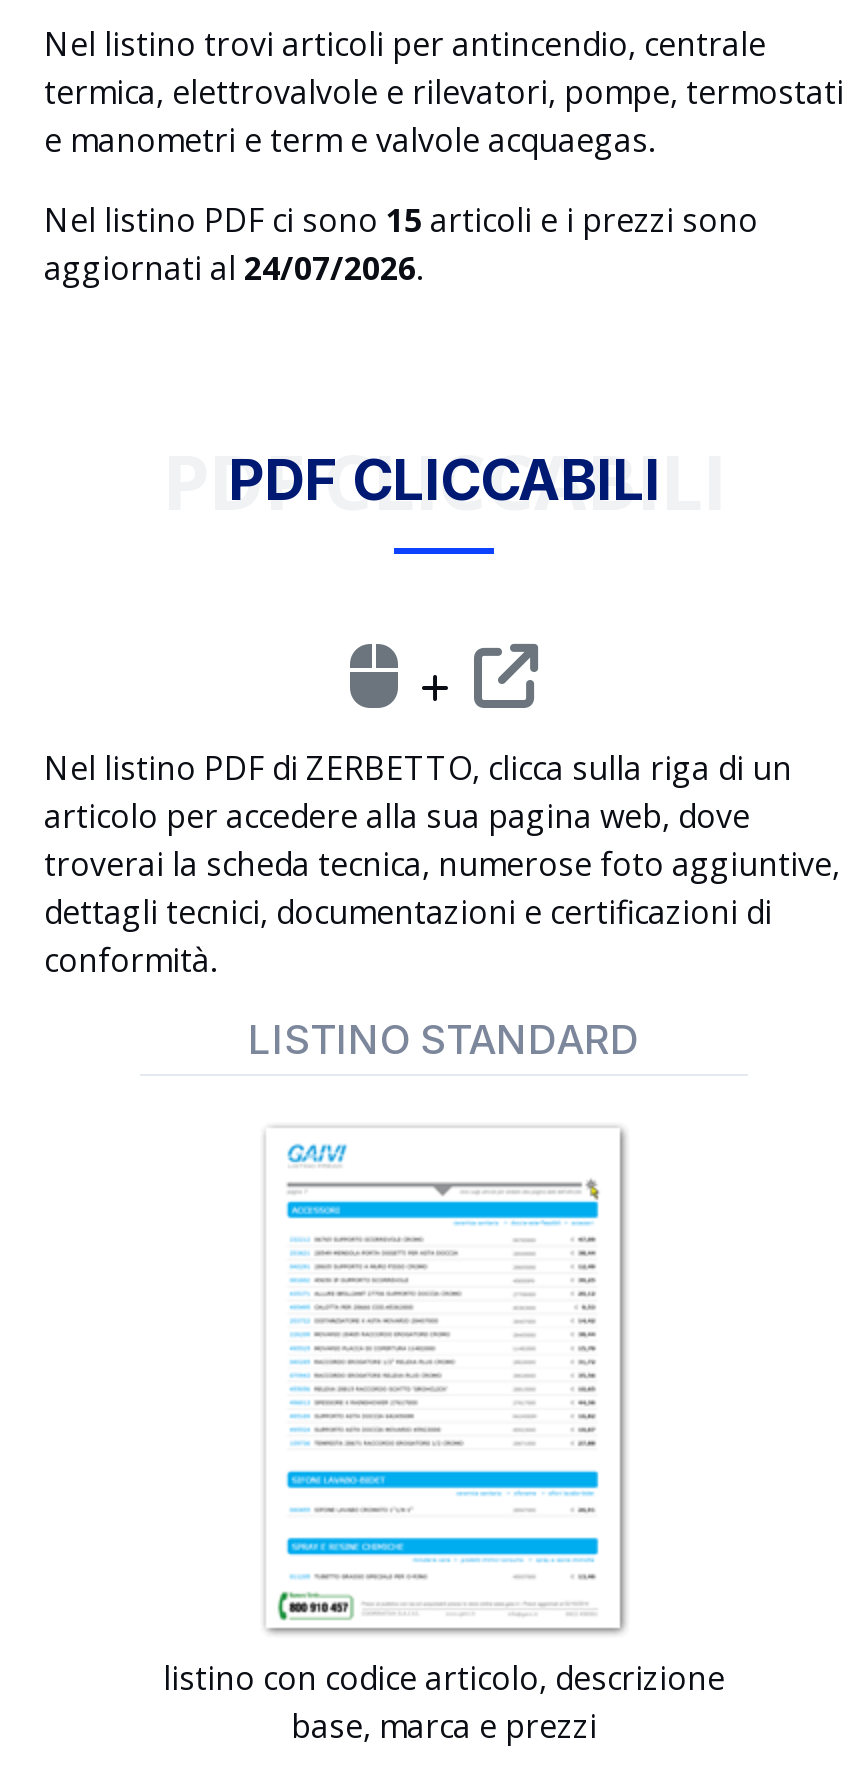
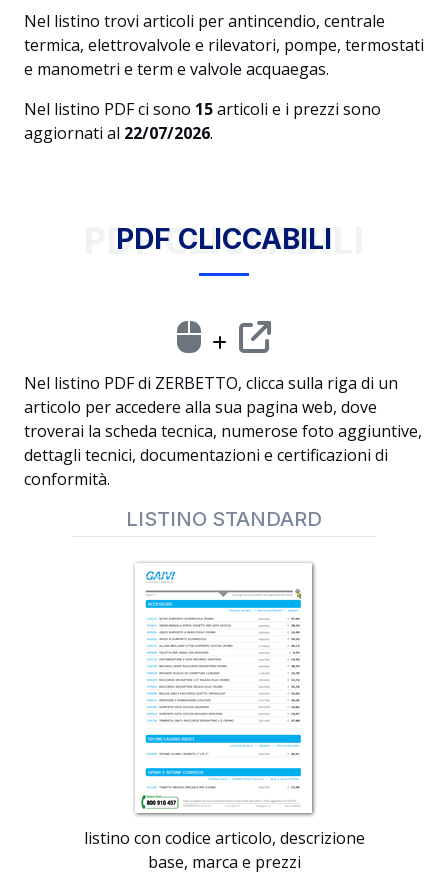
[44,246,422,290] aggiornati al 24/07/2026. -> [24,122,213,144] aggiornati al 22/07/2026.

